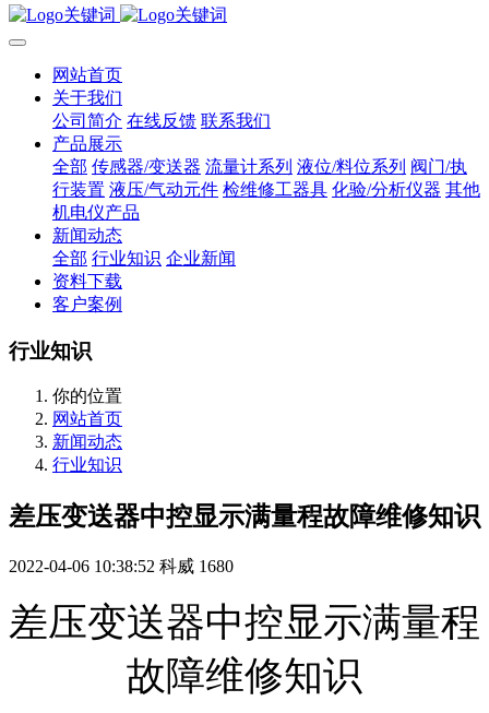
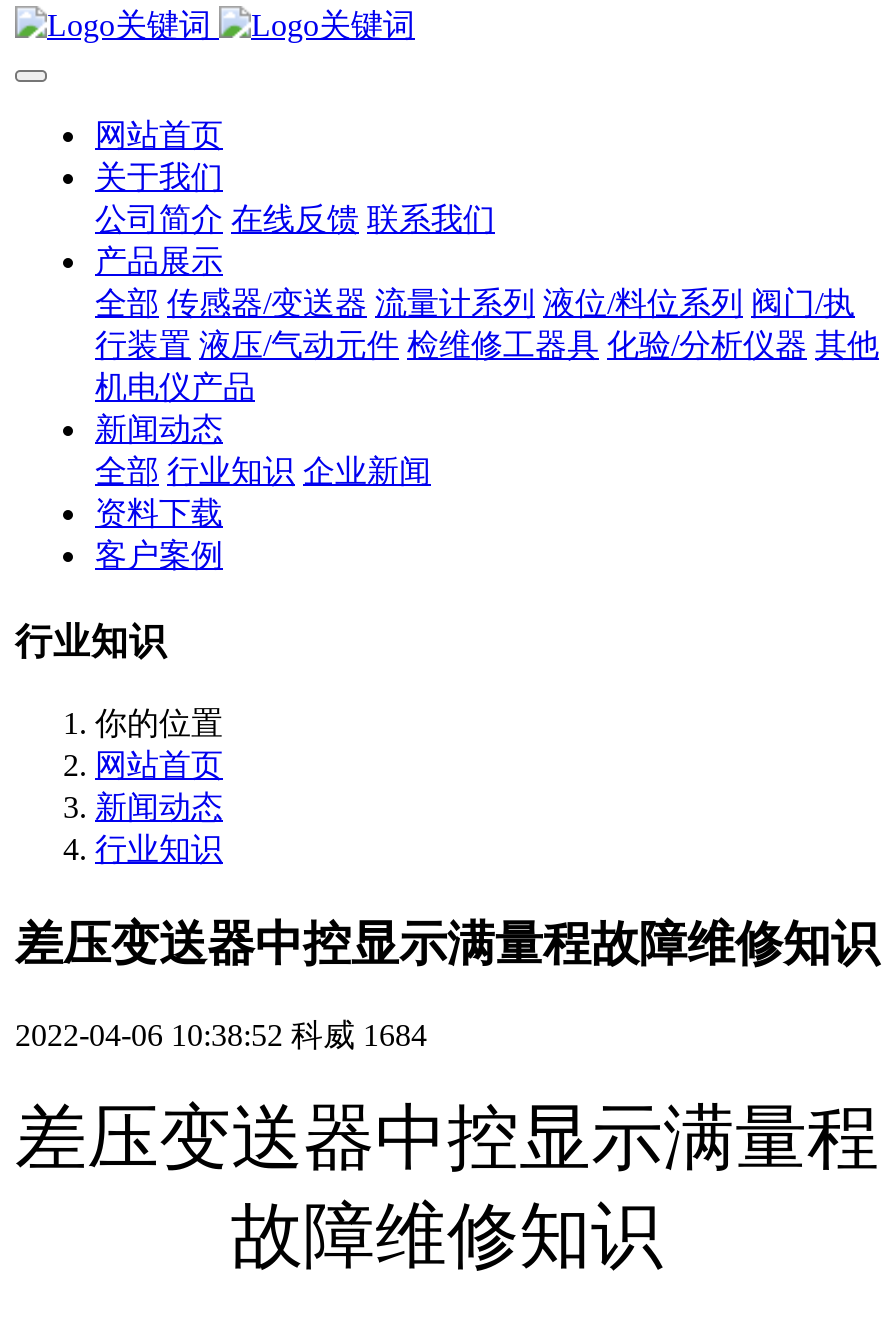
[9,557,234,576] 2022-04-06 10:38:52 科威 1680 -> [15,1018,427,1052] 2022-04-06 10:38:52 科威 1684

